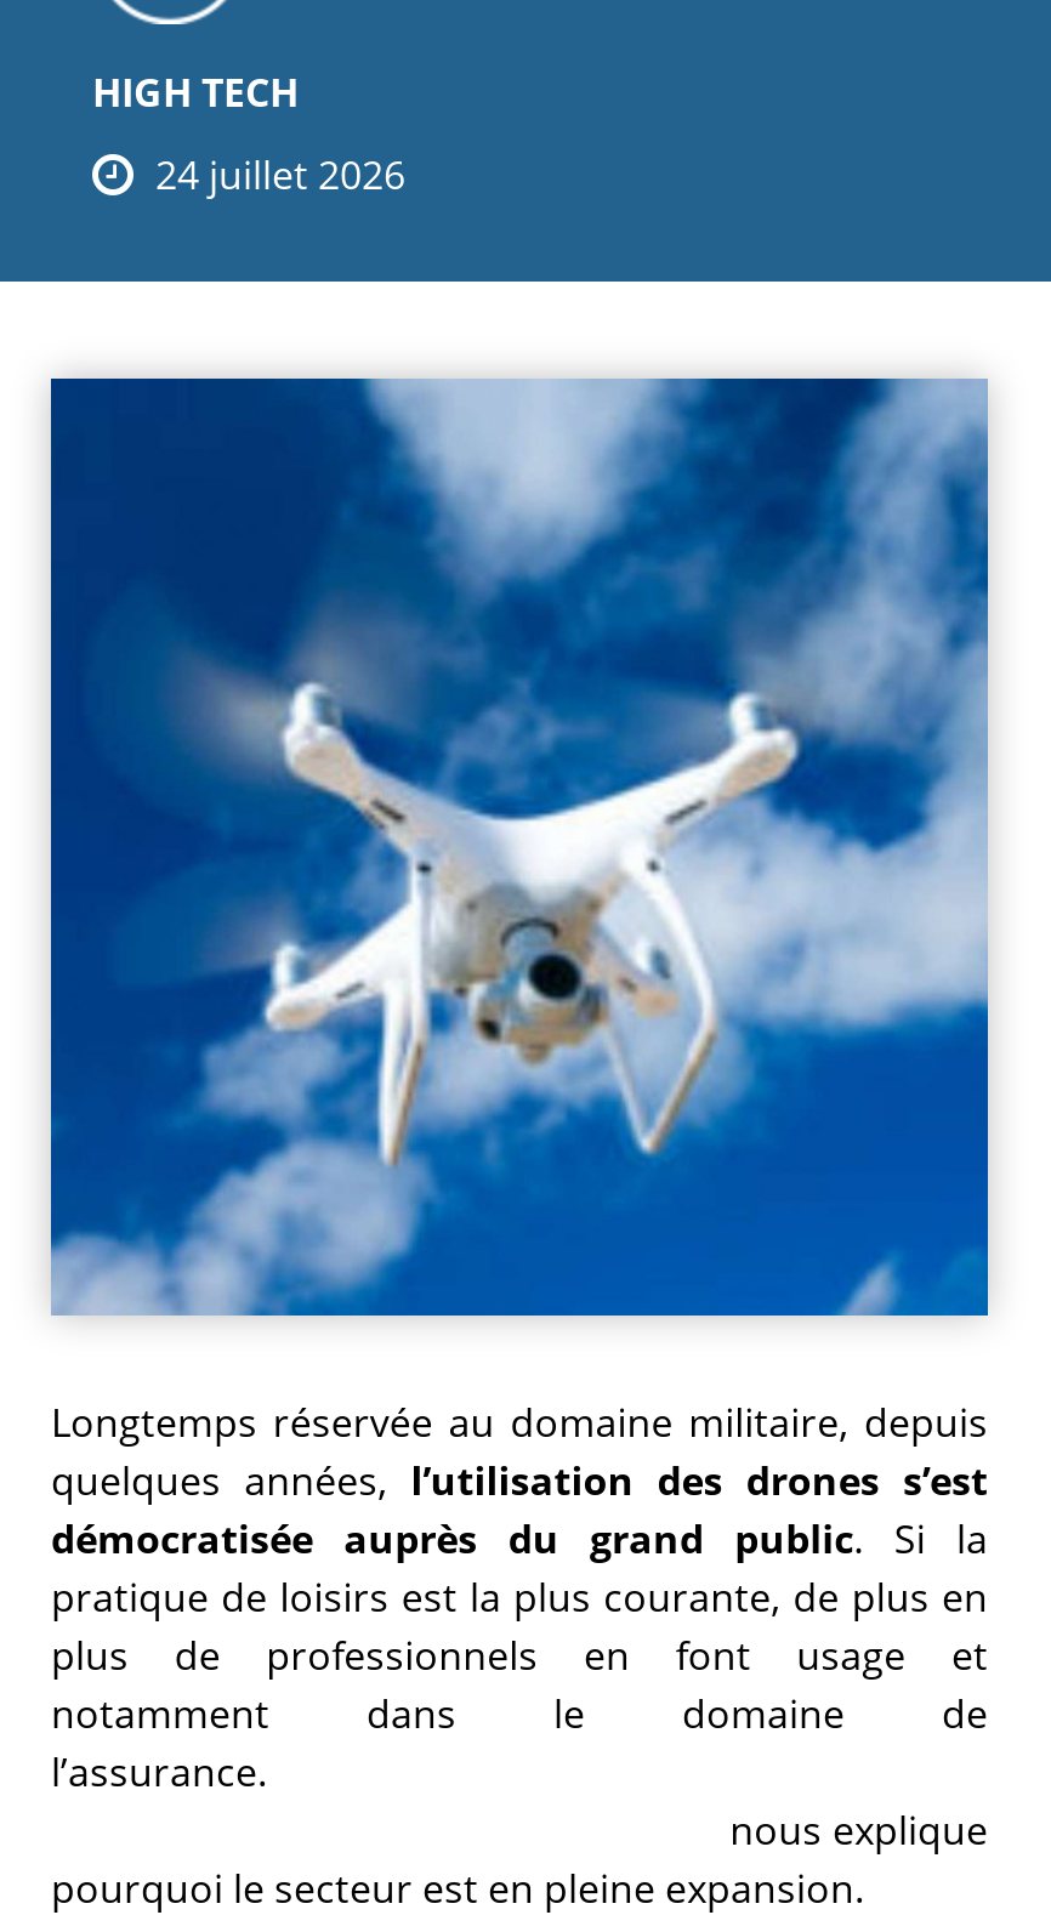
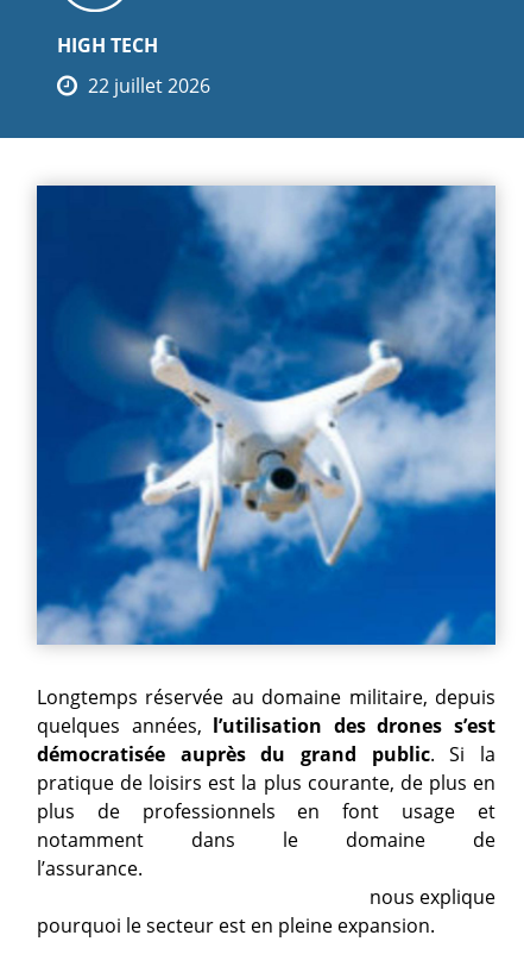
[146,148,405,202] 24 juillet 2026 -> [83,73,210,99] 22 juillet 2026

